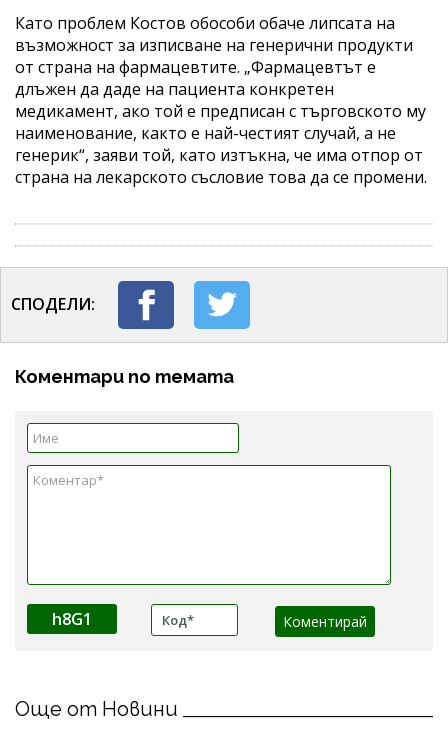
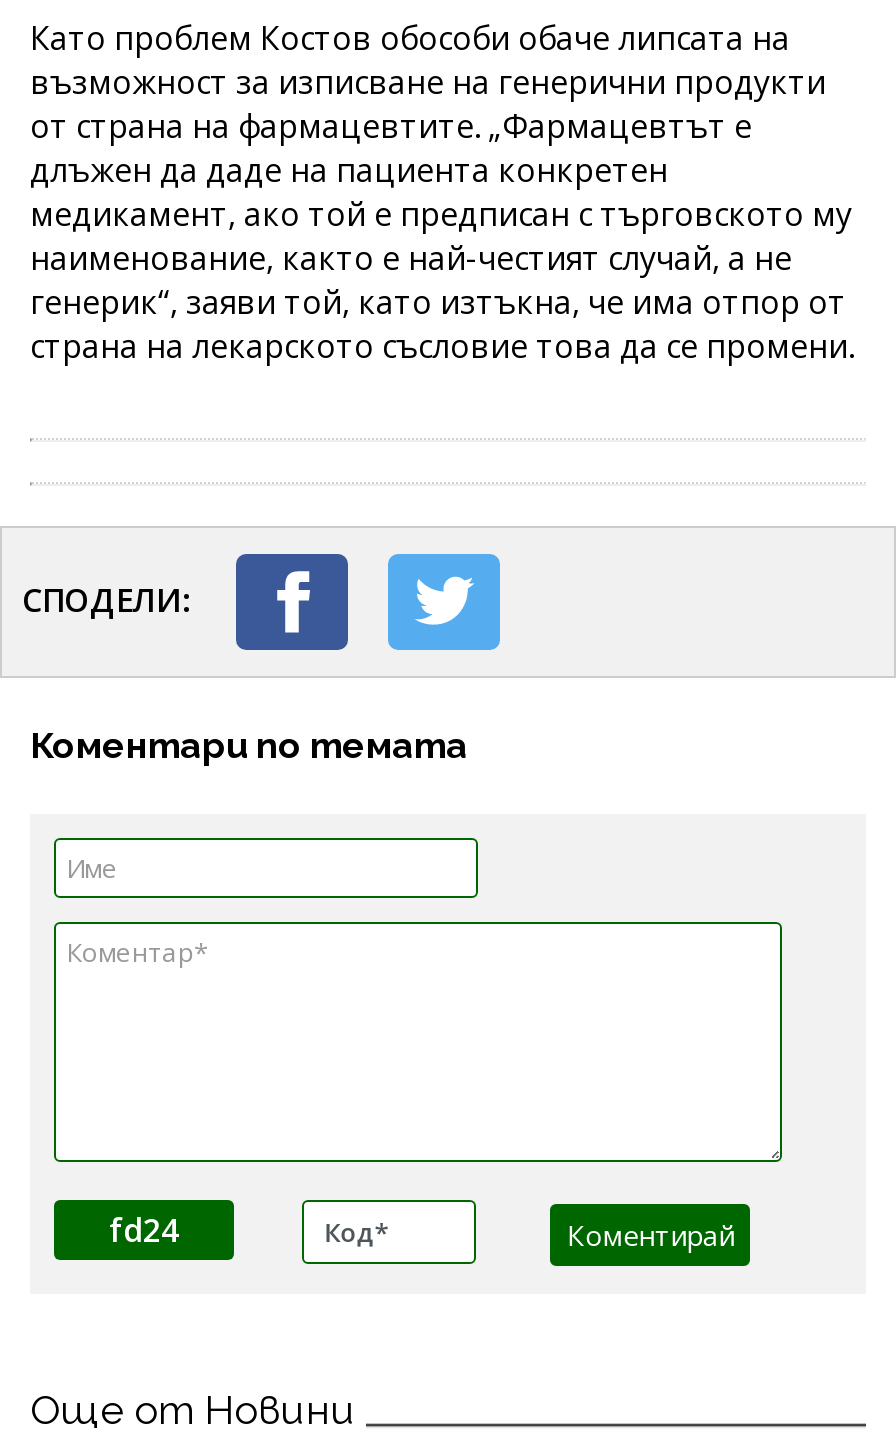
[52,608,92,630] h8G1 -> [109,1207,179,1251] fd24

